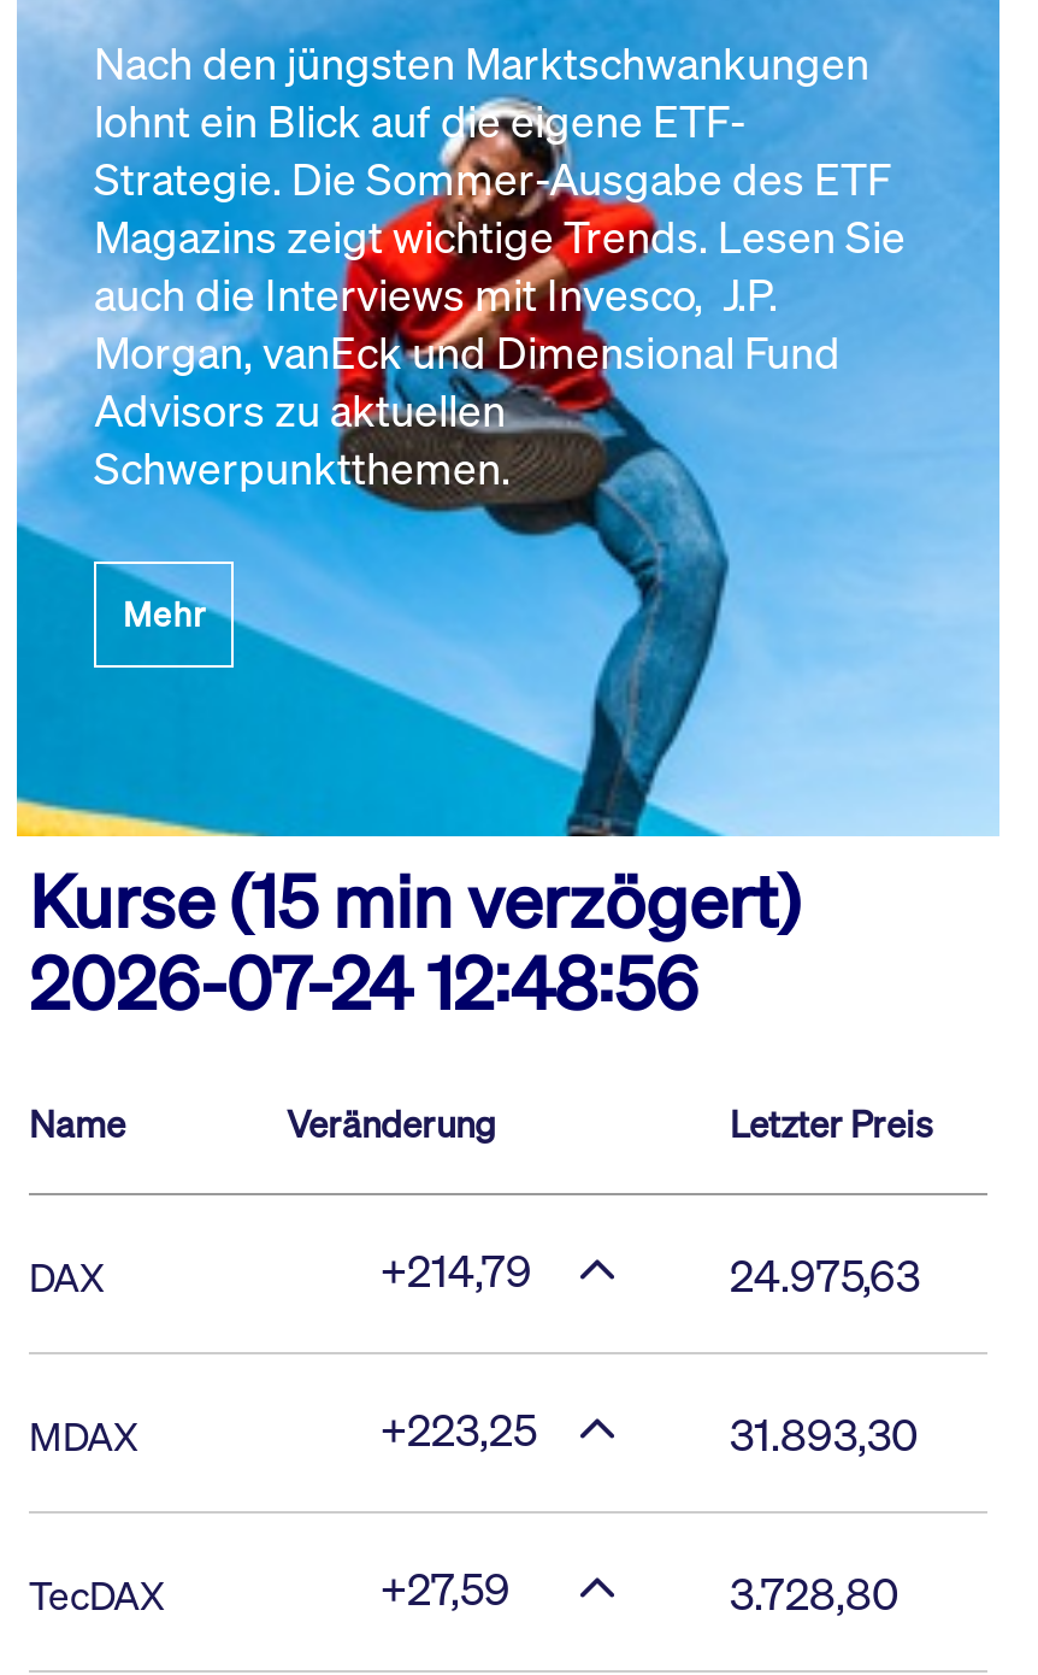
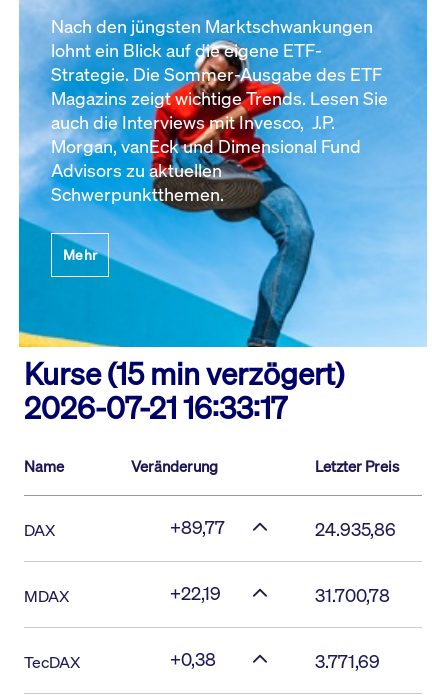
[29,935,698,1032] 2026-07-24 12:48:56 -> [24,388,287,428] 2026-07-21 16:33:17
[381,1241,532,1299] +214,79 -> [170,515,225,539] +89,77
[730,1246,920,1304] 24.975,63 -> [315,517,396,541] 24.935,86
[381,1400,537,1458] +223,25 -> [170,581,221,605] +22,19
[730,1405,918,1463] 31.893,30 -> [315,583,390,607] 31.700,78
[381,1559,511,1617] +27,59 -> [170,647,216,671] +0,38
[730,1564,898,1622] 3.728,80 -> [315,649,380,673] 3.771,69

